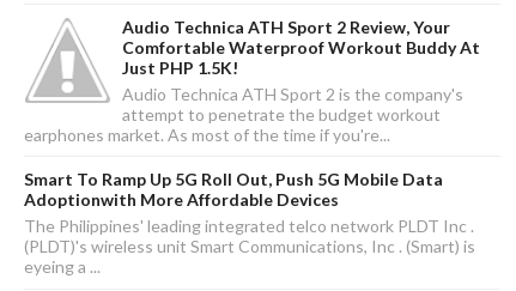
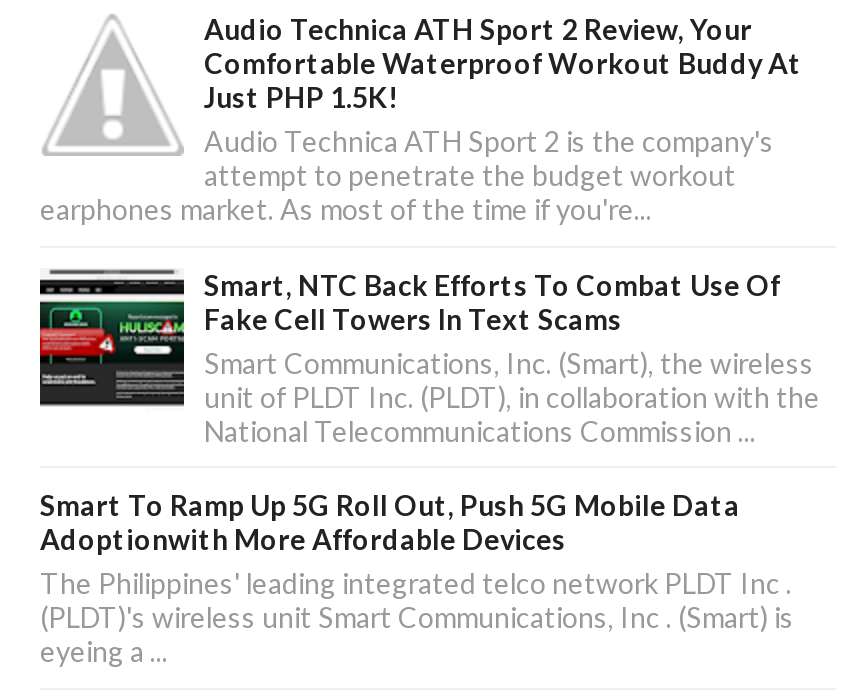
none -> [38,267,820,447] [image] | Smart, NTC Back Efforts To Combat Use Of | Fake Cell Towers In Text Scams | Smart Communications, Inc. (Smart), the wireless | unit of PLDT Inc. (PLDT), in collaboration with the | National Telecommunications Commission ...

